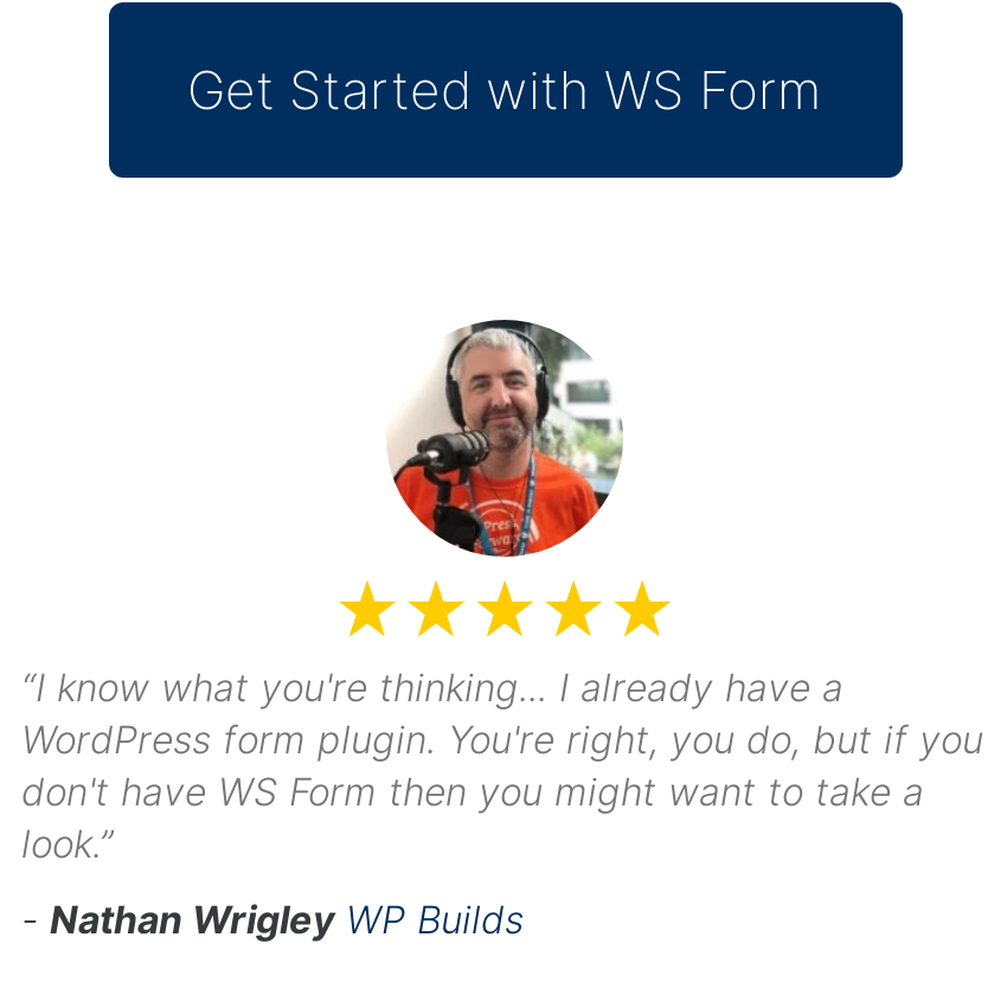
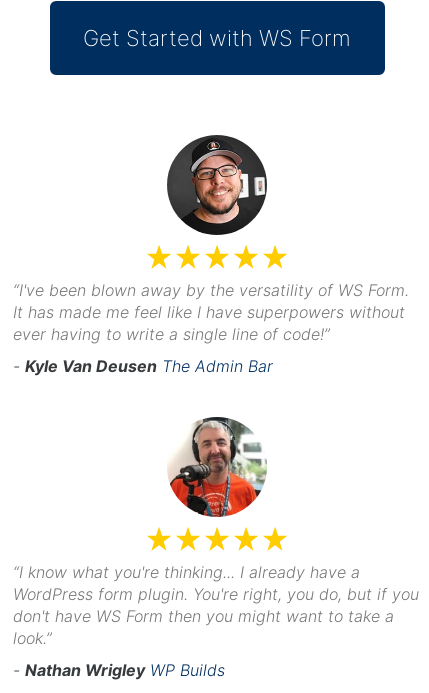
none -> [13,280,409,376] “I've been blown away by the versatility of WS Form. | It has made me feel like I have superpowers without | ever having to write a single line of code!” | - Kyle Van Deusen The Admin Bar
none -> [166,137,268,236] [image]

